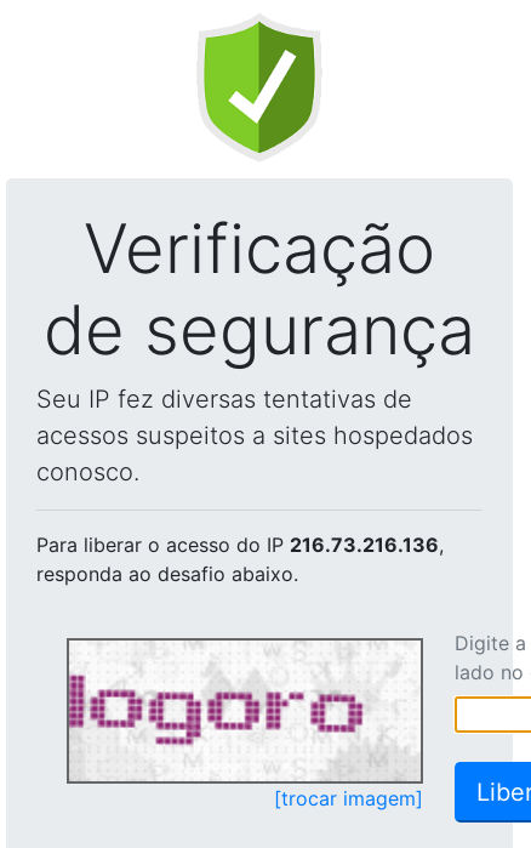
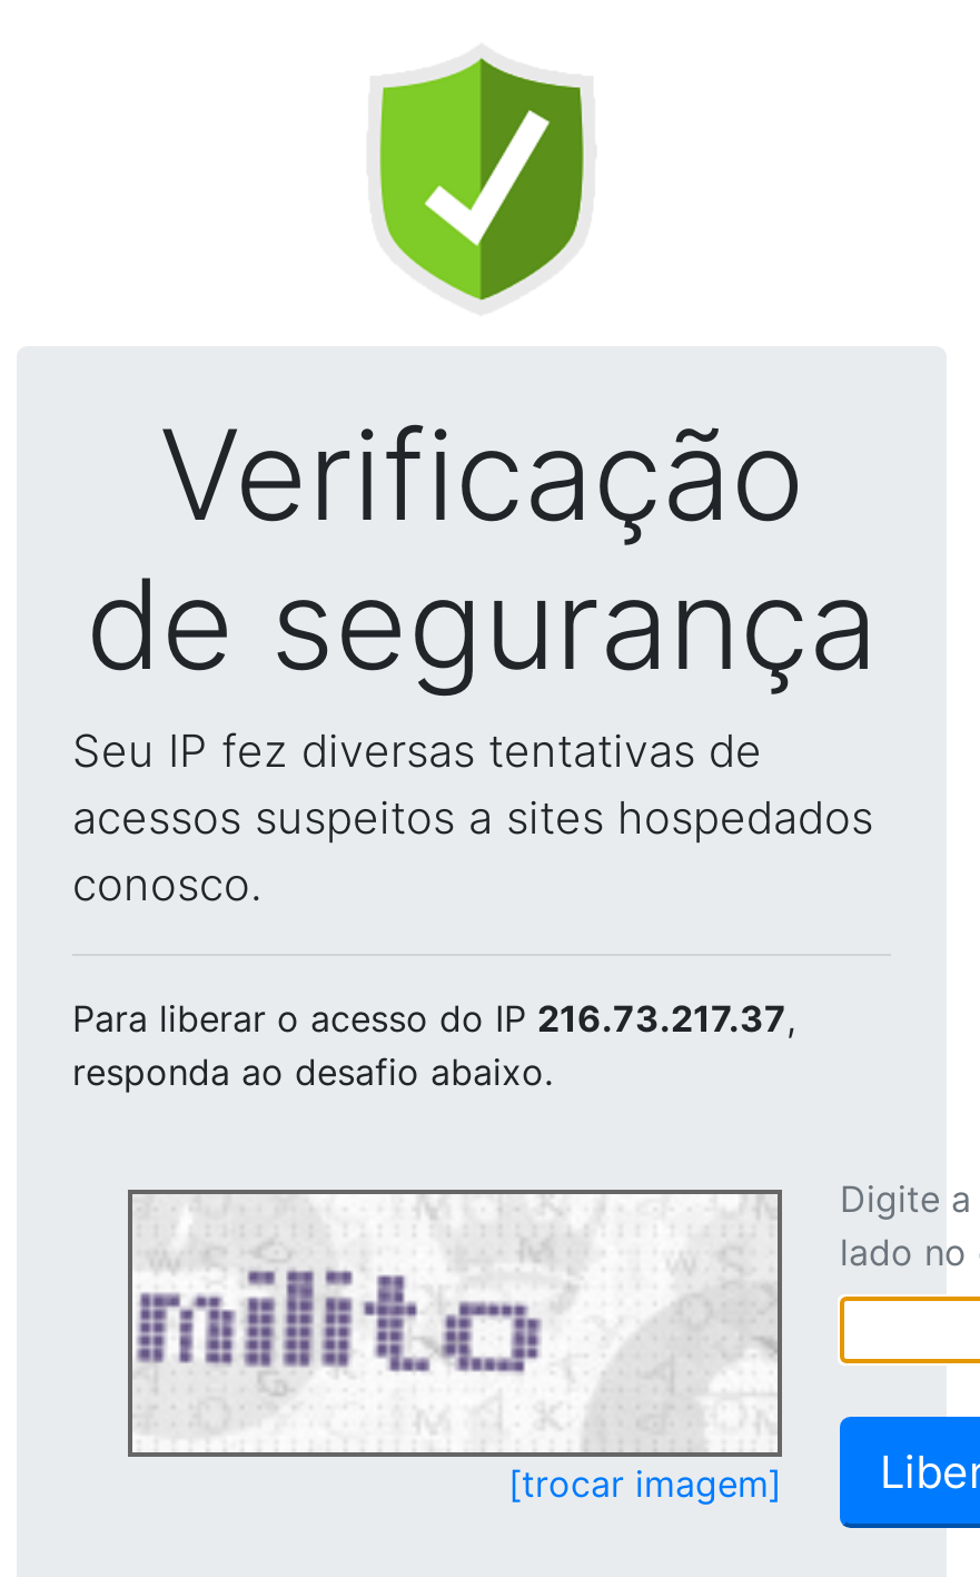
[36,533,444,557] Para liberar o acesso do IP 216.73.216.136, -> [72,996,795,1041] Para liberar o acesso do IP 216.73.217.37,
[68,666,419,779] [image] -> [132,1241,773,1448] [image]

